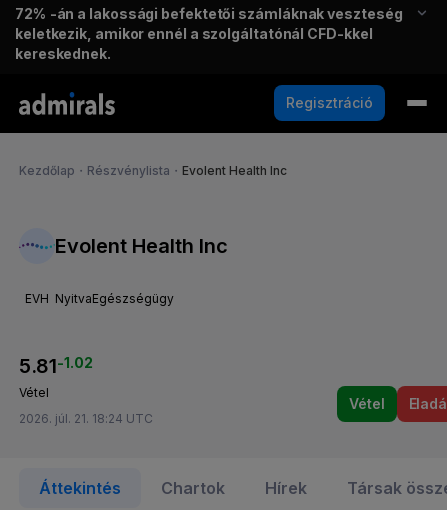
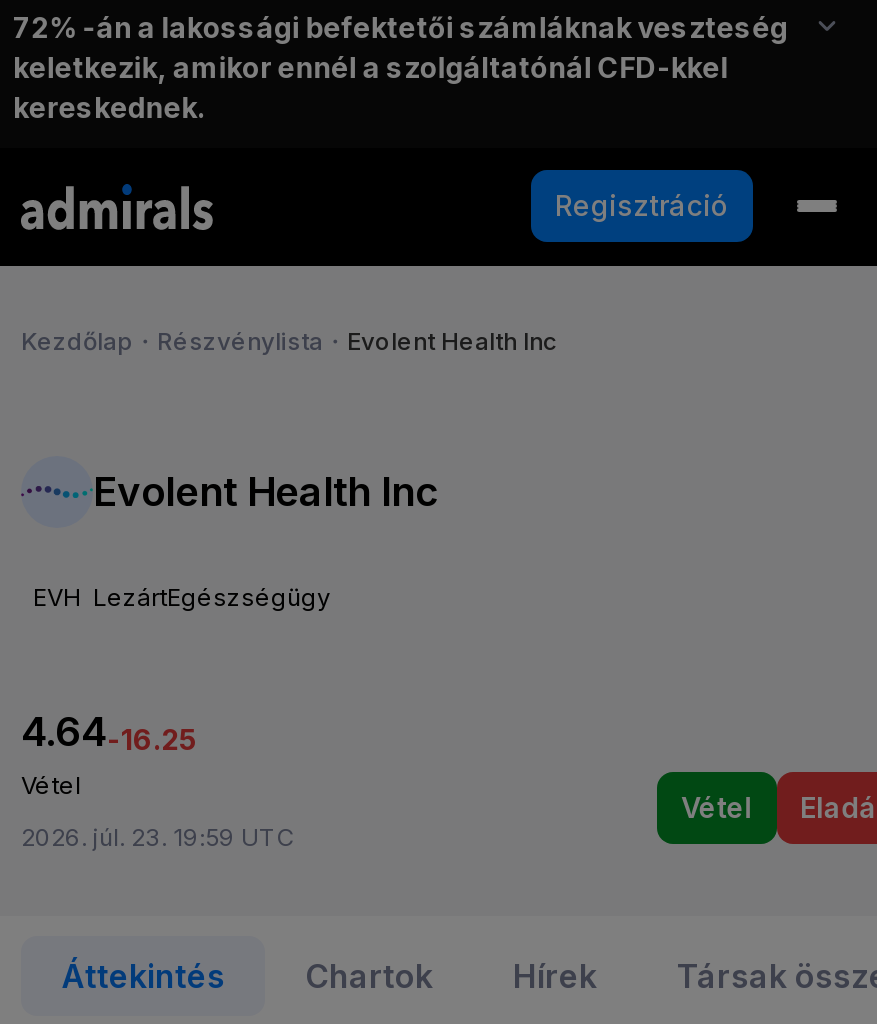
[25,291,174,306] EVH NyitvaEgészségügy -> [33,583,331,613] EVH LezártEgészségügy
[19,354,93,378] 5.81-1.02 -> [21,709,197,757] 4.64-16.25
[19,411,153,426] 2026. júl. 21. 18:24 UTC -> [21,823,295,853] 2026. júl. 23. 19:59 UTC

